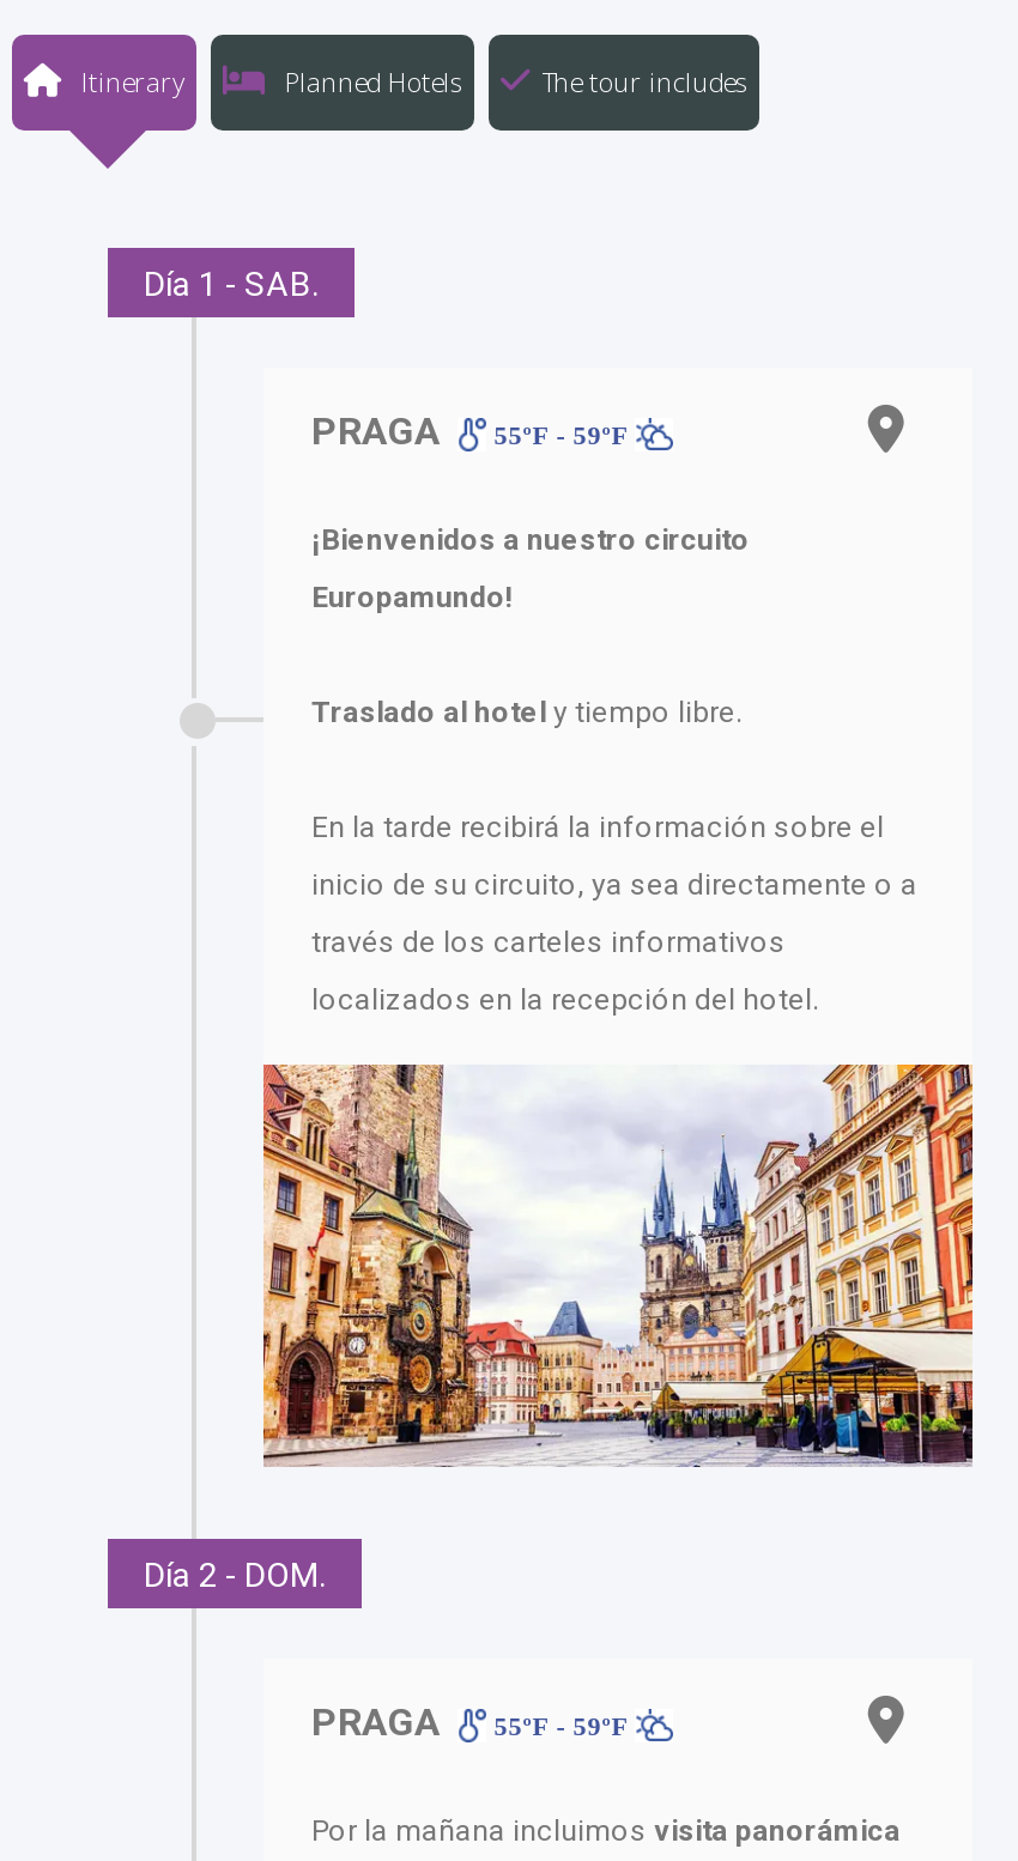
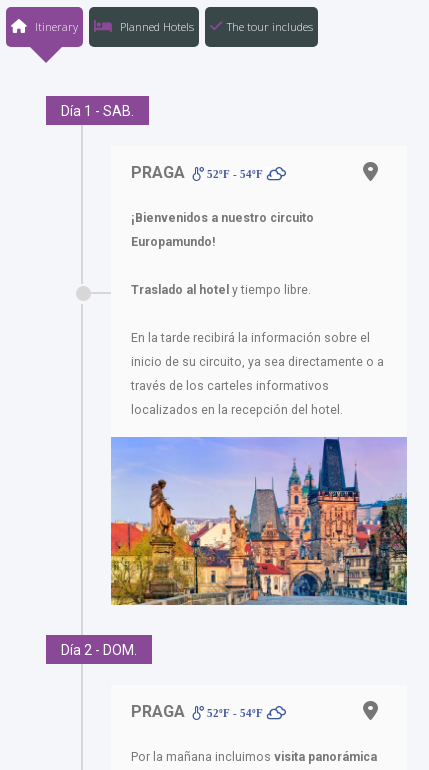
[311,409,635,455] PRAGA 55ºF - 59ºF -> [131,163,266,182] PRAGA 52ºF - 54ºF
[261,1062,975,1467] [image] -> [110,436,408,606] [image]
[311,1700,635,1746] PRAGA 55ºF - 59ºF -> [131,702,266,721] PRAGA 52ºF - 54ºF

